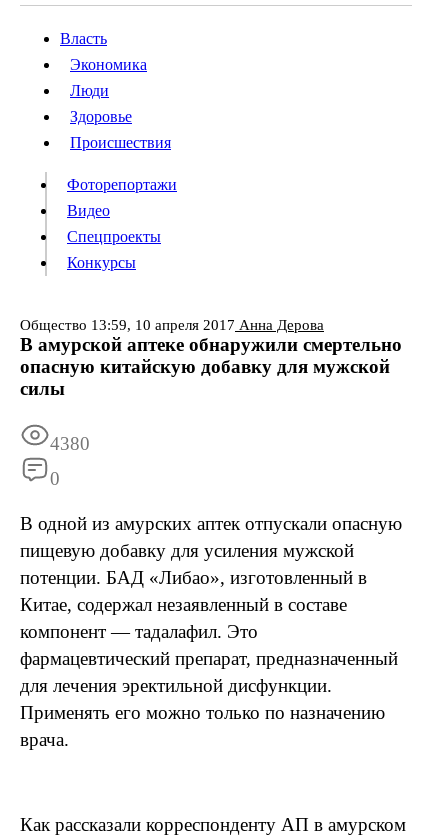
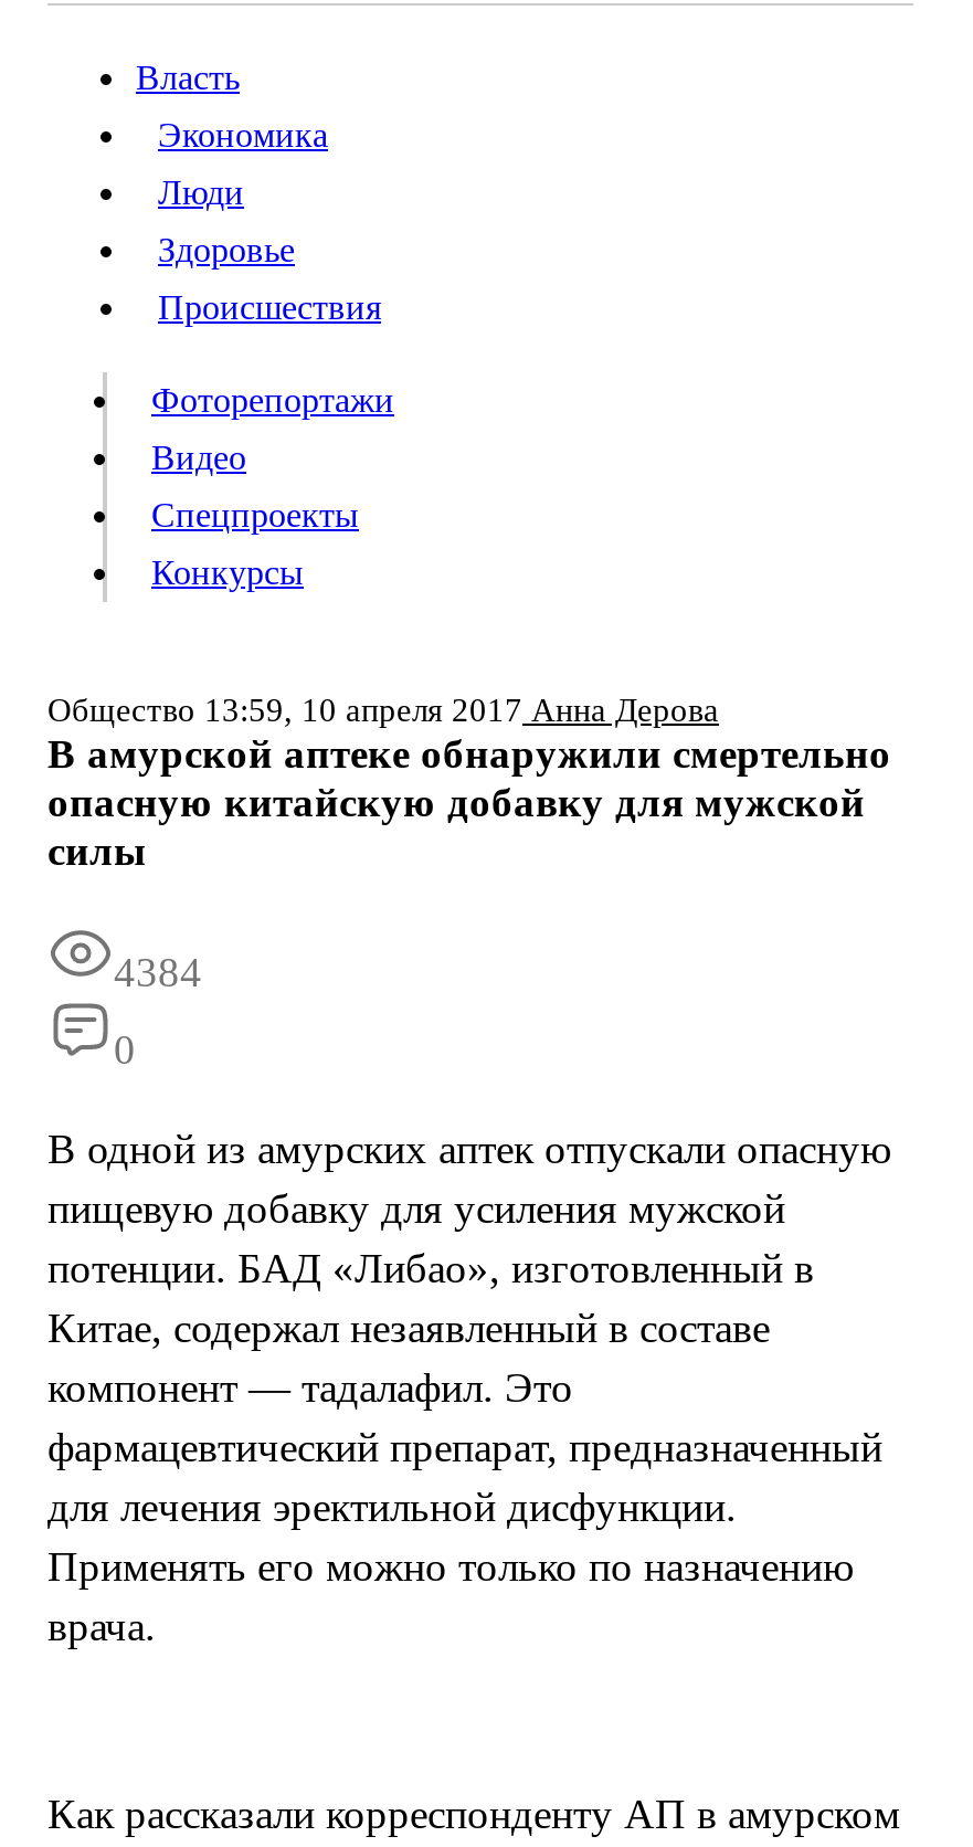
[50,433,90,454] 4380 -> [114,950,202,996] 4384

